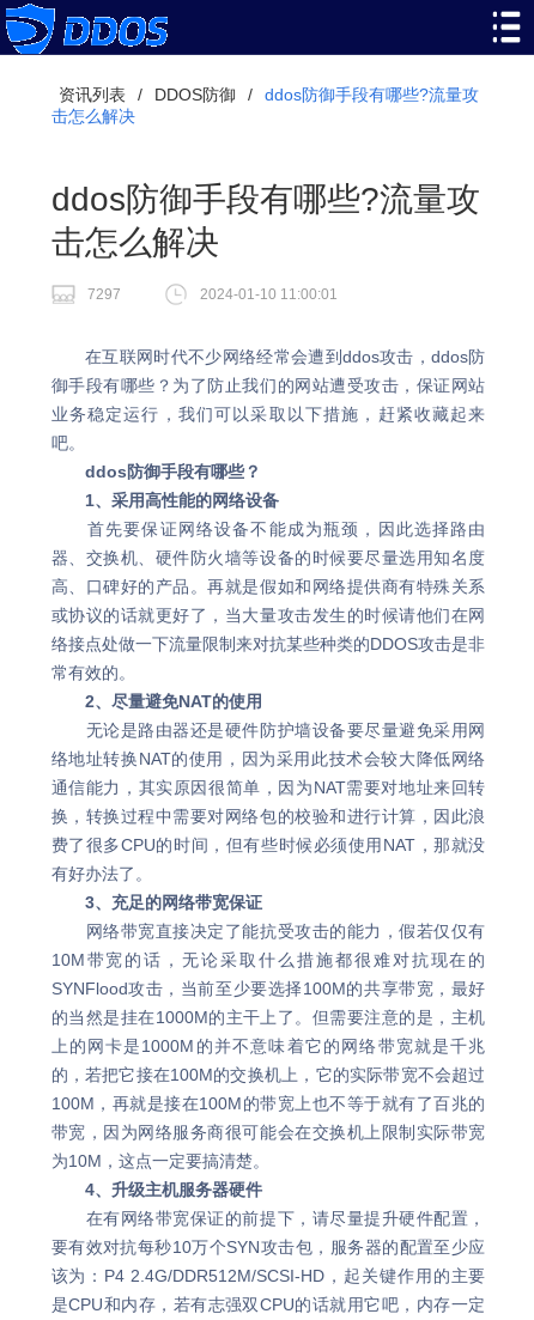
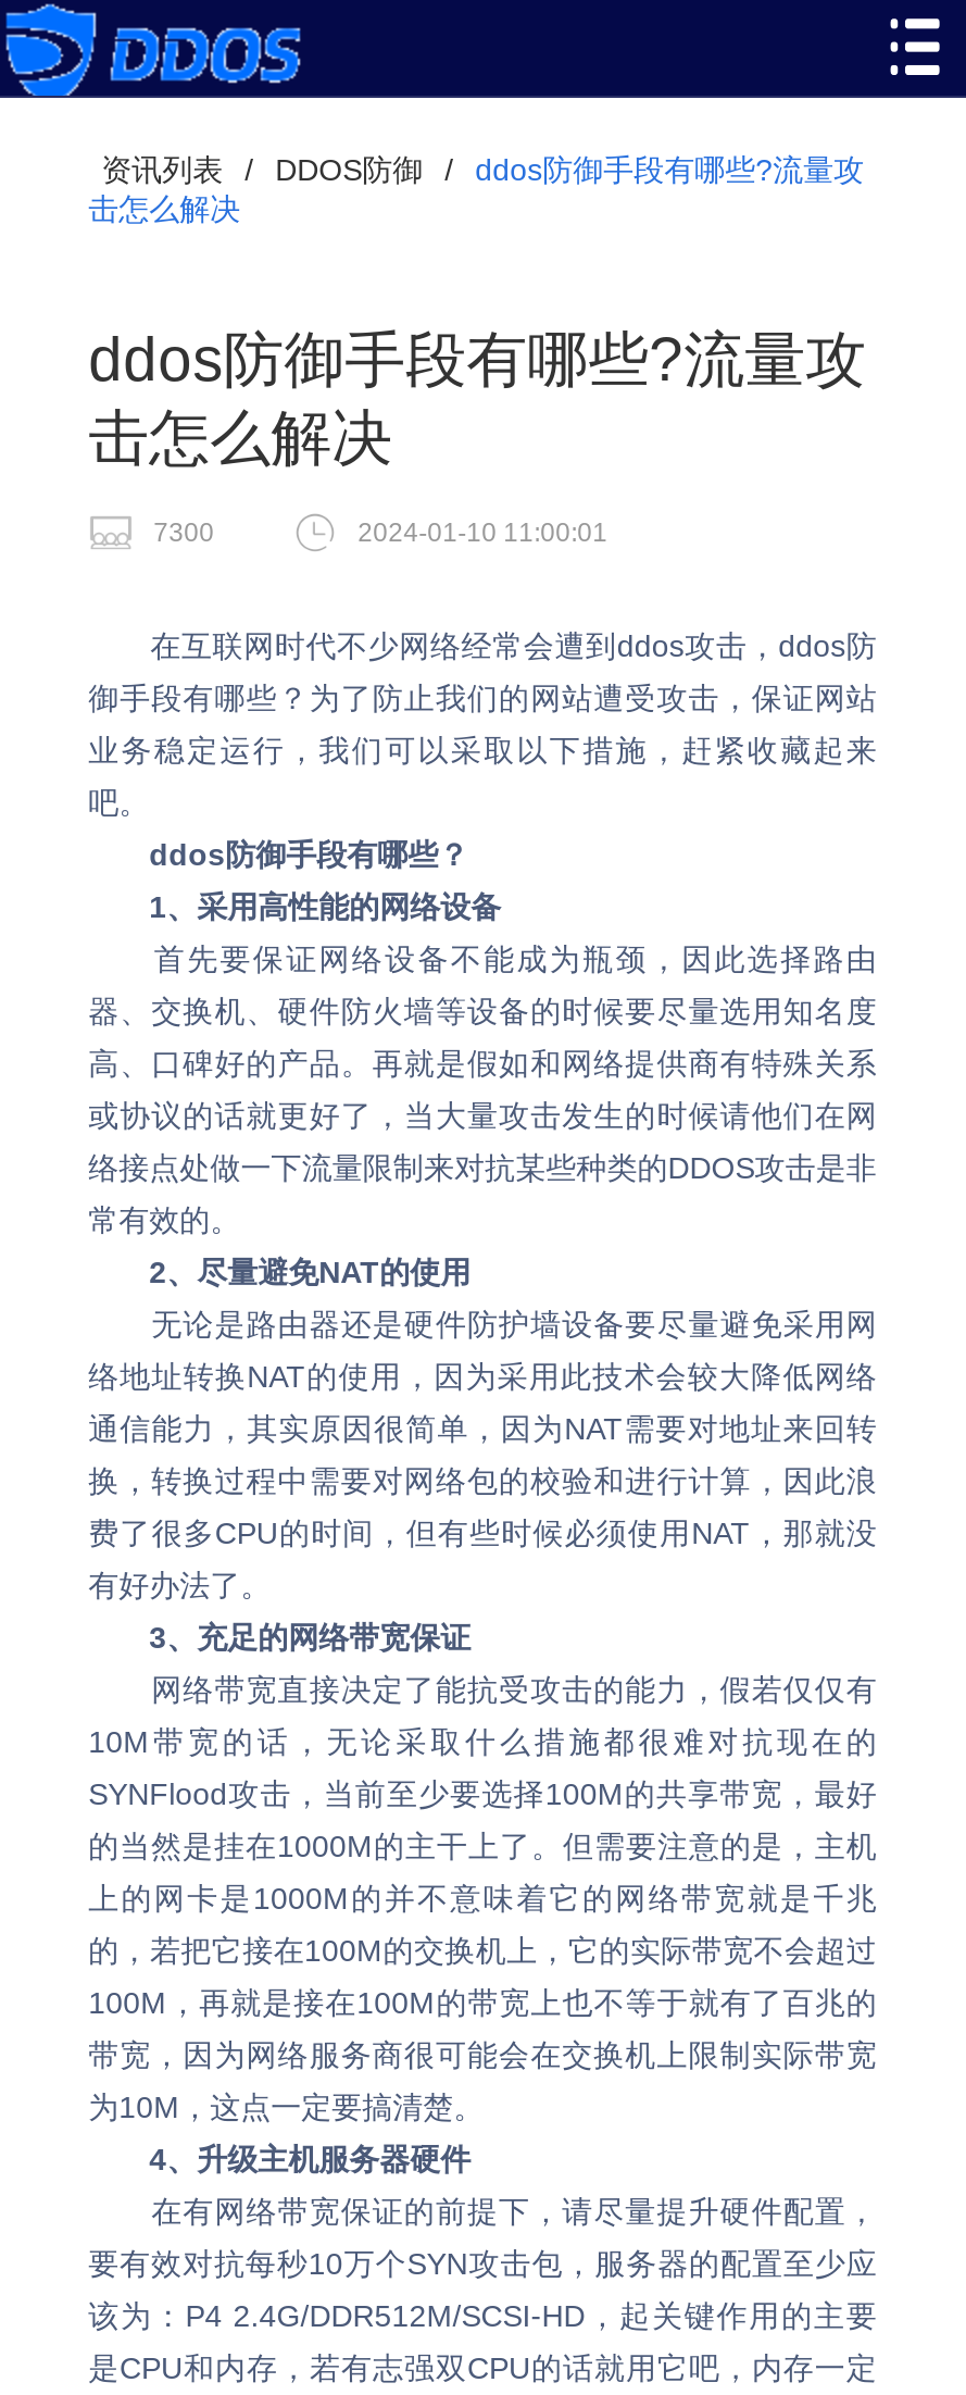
[83,286,120,303] 7297 -> [147,518,214,548] 7300

